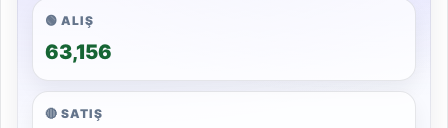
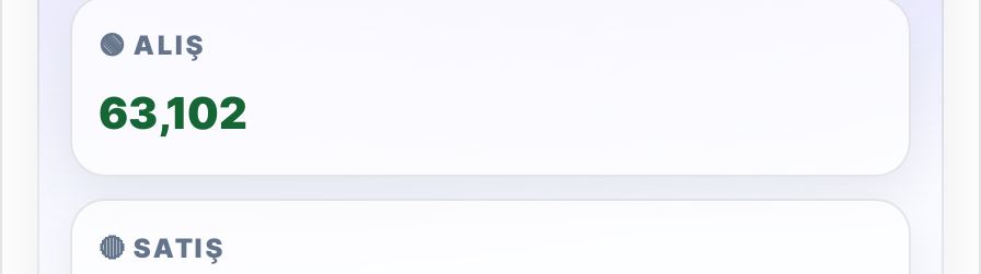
[45,40,112,64] 63,156 -> [99,87,247,140] 63,102

